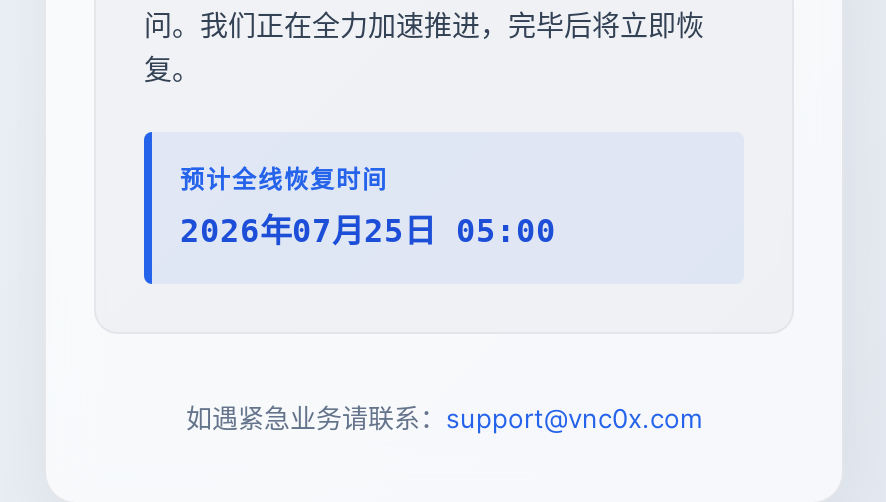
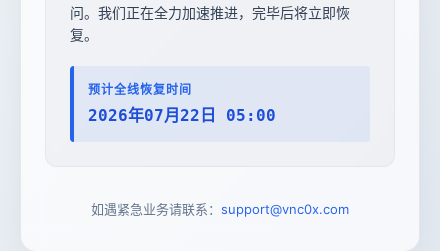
[180,212,556,250] 2026年07月25日 05:00 -> [88,106,276,125] 2026年07月22日 05:00

